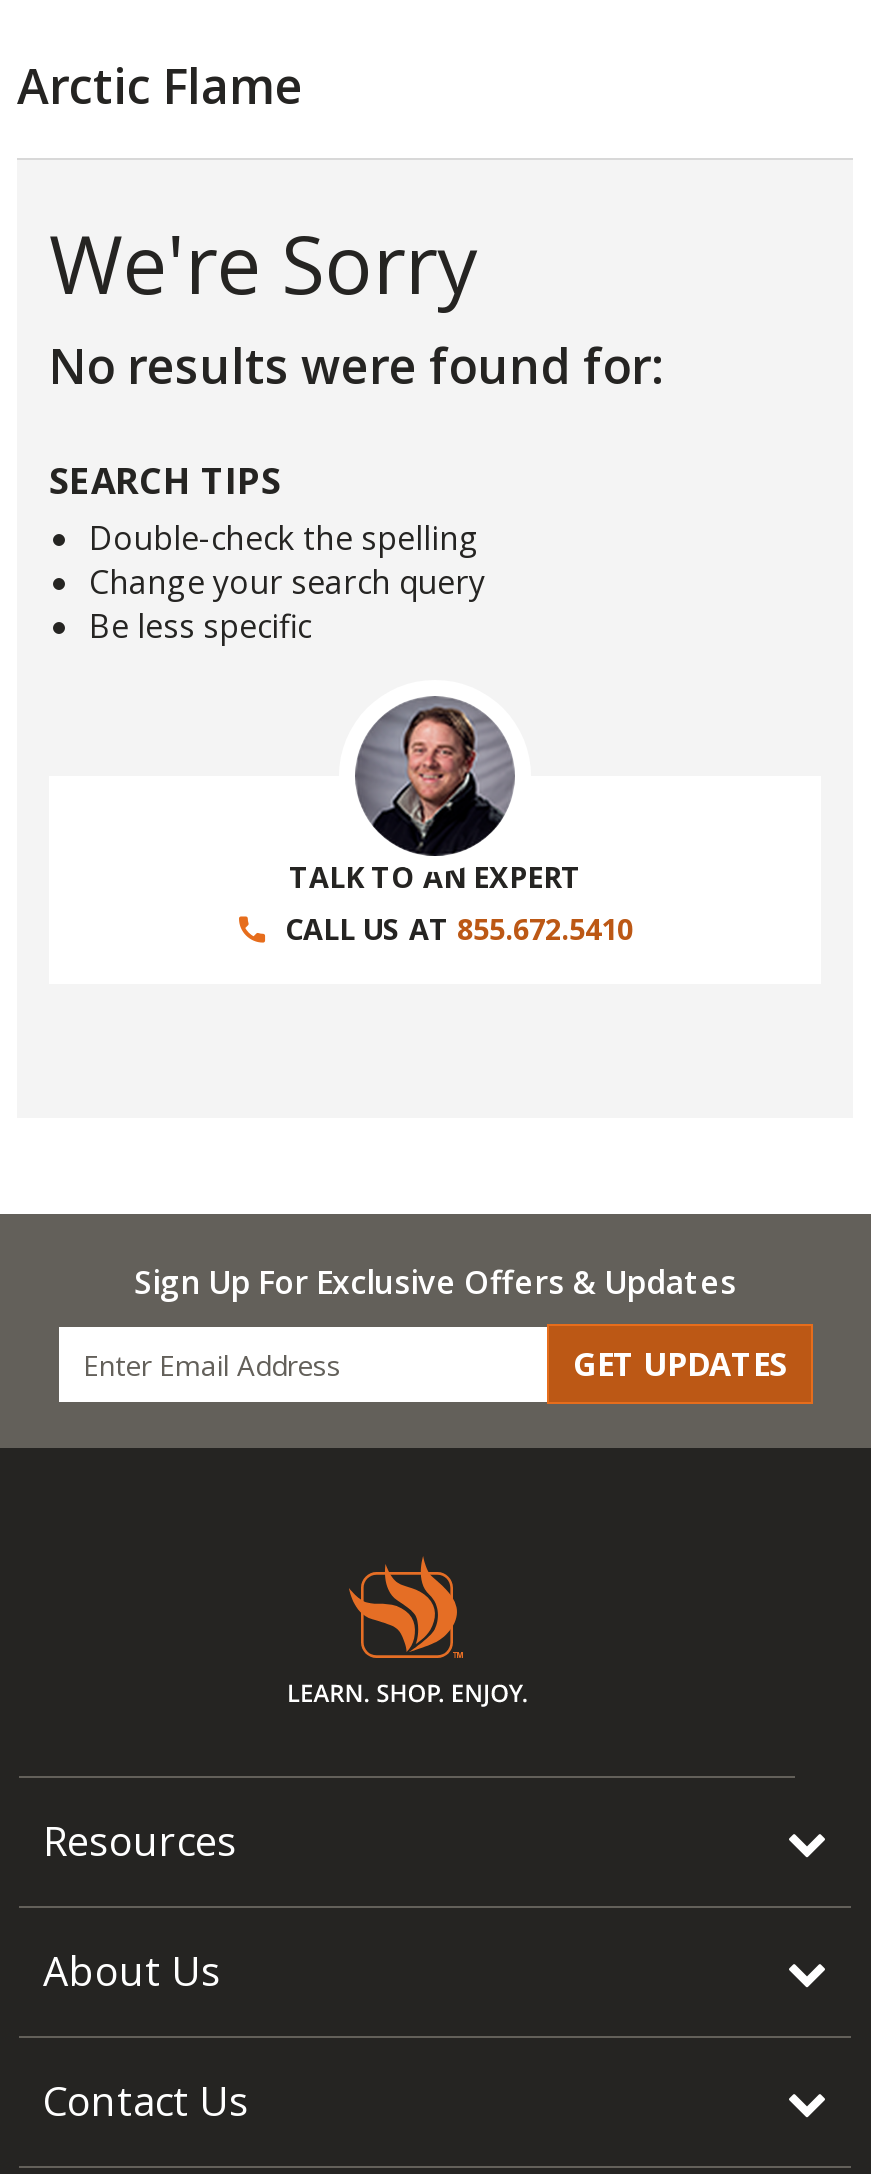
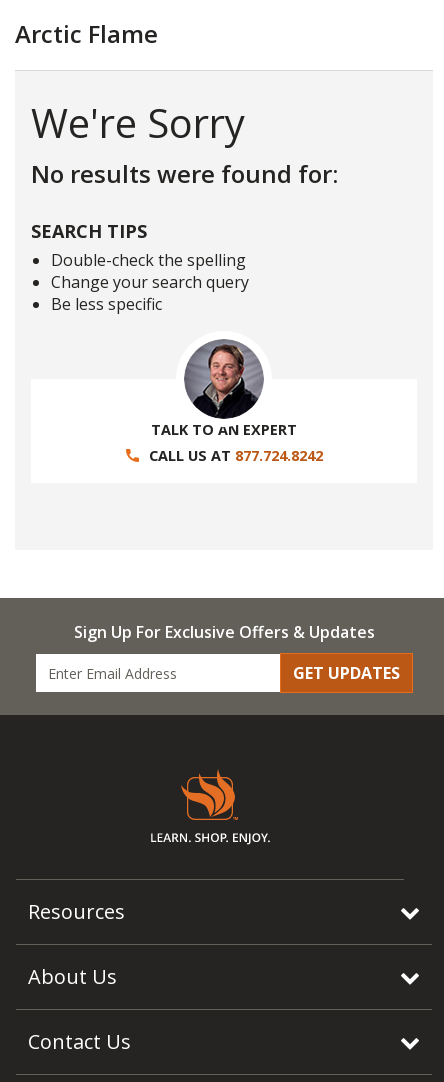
[285,910,633,948] CALL US AT 855.672.5410 -> [149,446,323,465] CALL US AT 877.724.8242

